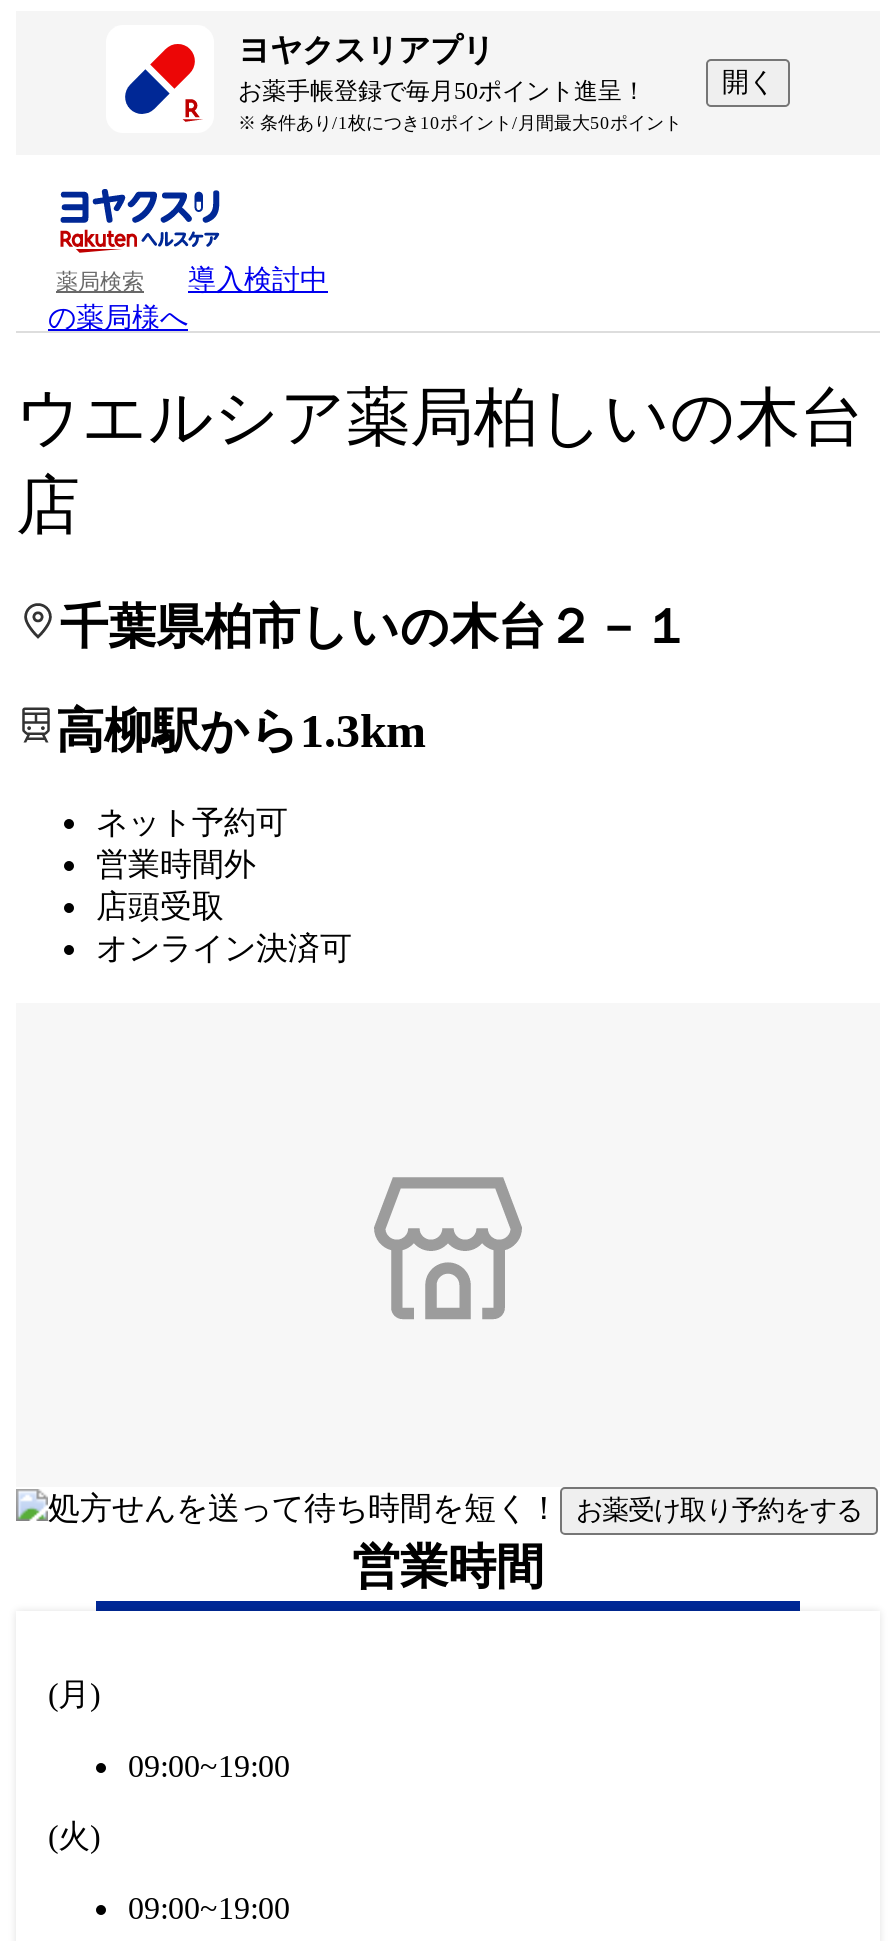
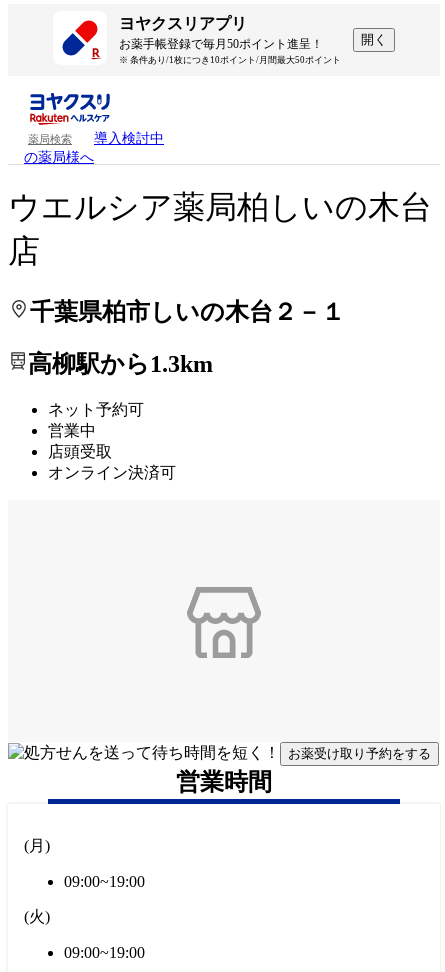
[96,846,256,880] 営業時間外 -> [48,422,96,439] 営業中

